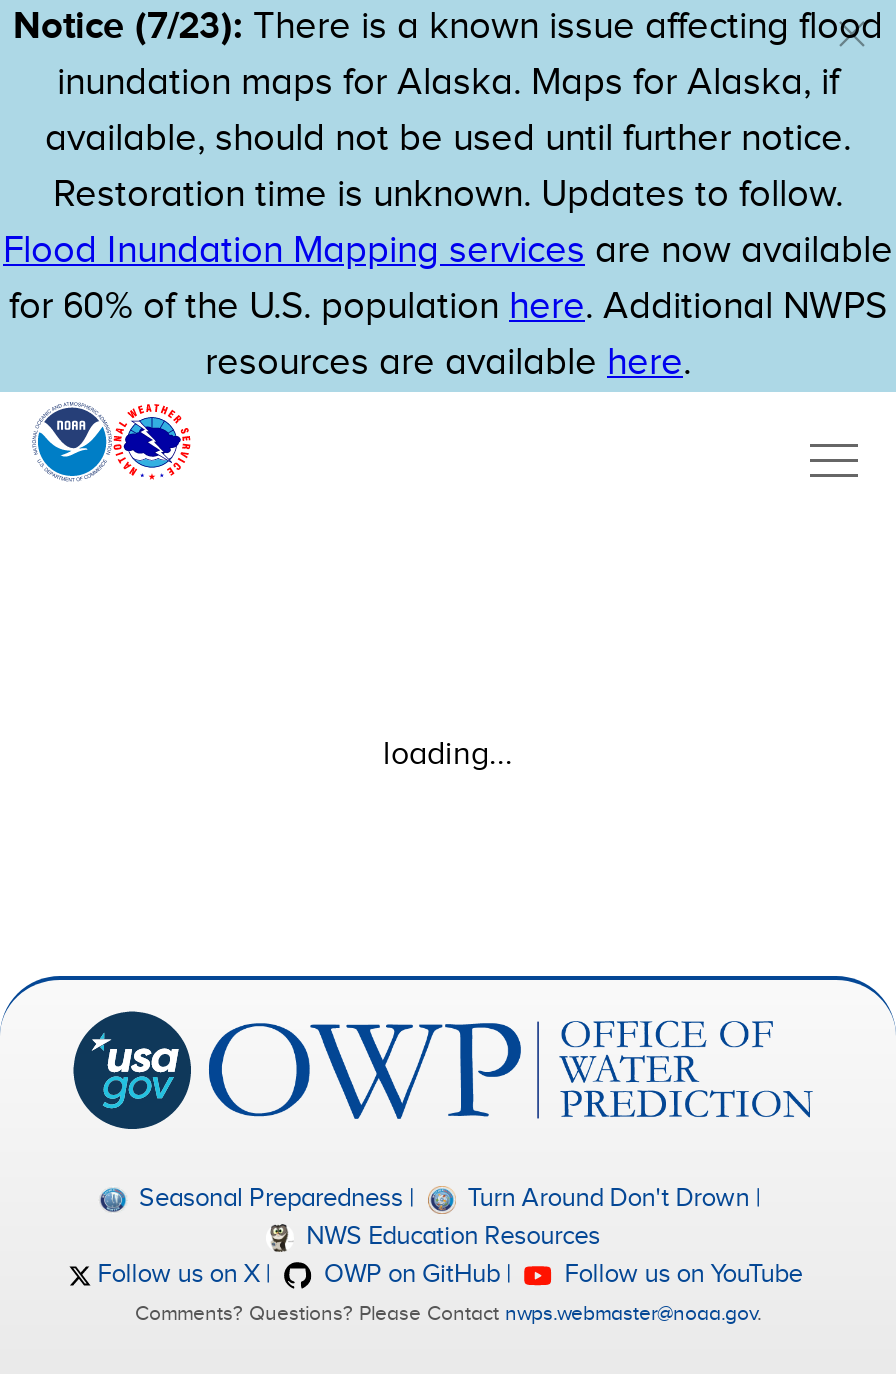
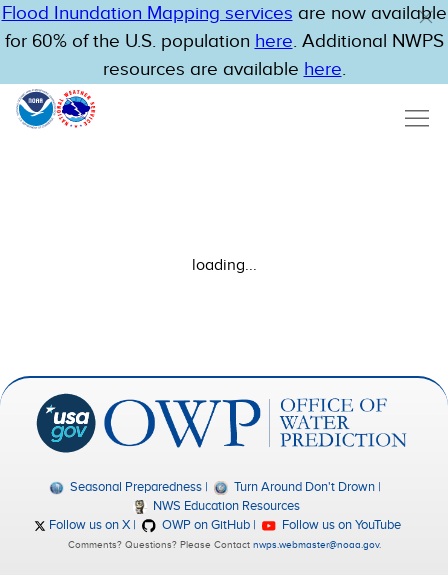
[13,4,883,218] Notice (7/23): There is a known issue affecting flood | inundation maps for Alaska. Maps for Alaska, if | available, should not be used until further notice. | Restoration time is unknown. Updates to follow. -> none

